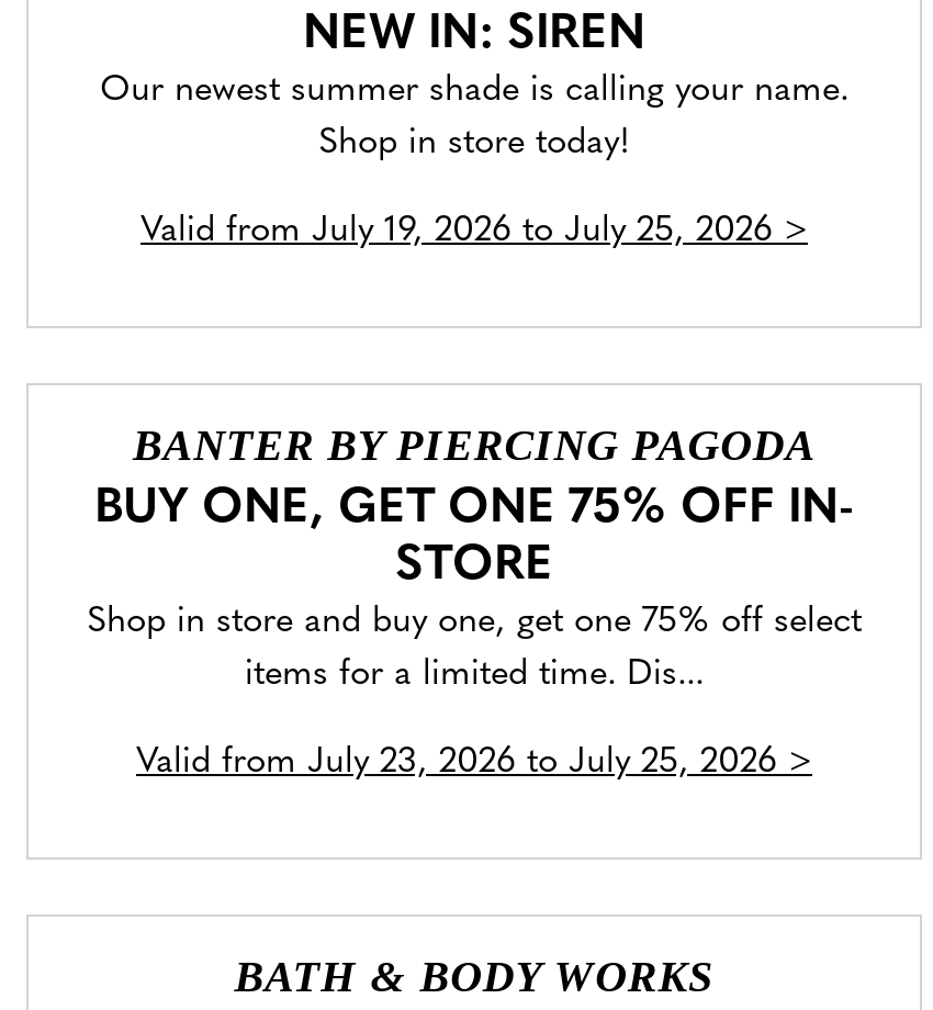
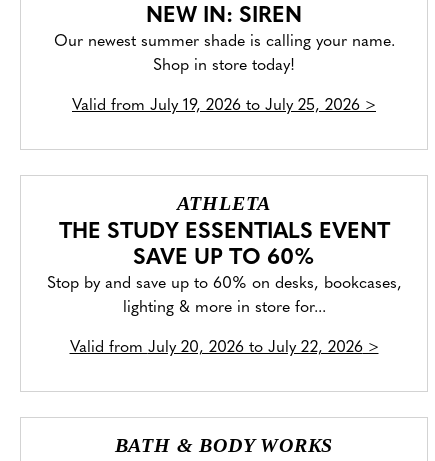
[87,420,862,640] BANTER BY PIERCING PAGODA | BUY ONE, GET ONE 75% OFF IN- | STORE | Shop in store and buy one, get one 75% off select -> [46,192,401,292] ATHLETA | THE STUDY ESSENTIALS EVENT | SAVE UP TO 60% | Stop by and save up to 60% on desks, bookcases,
[245,658,704,693] items for a limited time. Dis... -> [122,300,325,316] lighting & more in store for...
[136,745,812,781] Valid from July 23, 2026 to July 25, 2026 > -> [69,340,378,356] Valid from July 20, 2026 to July 22, 2026 >

